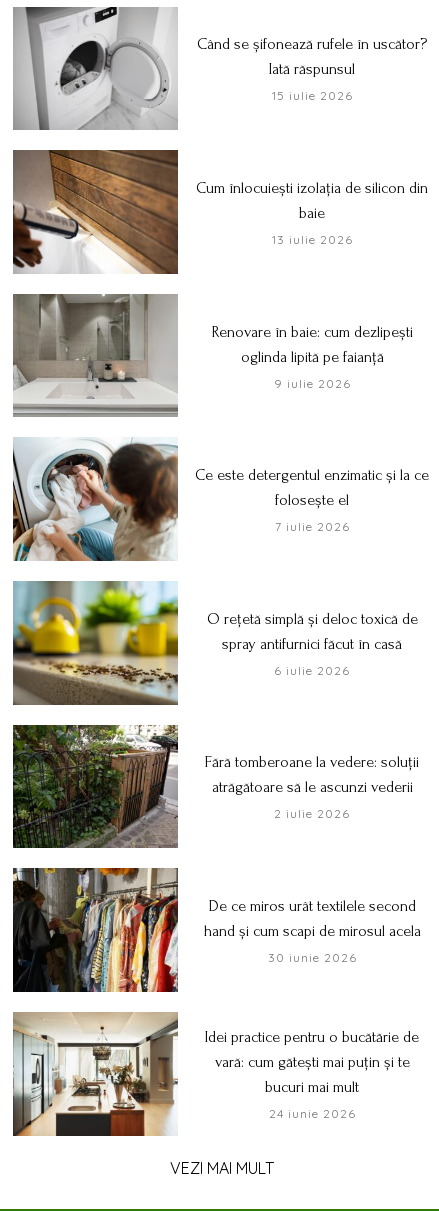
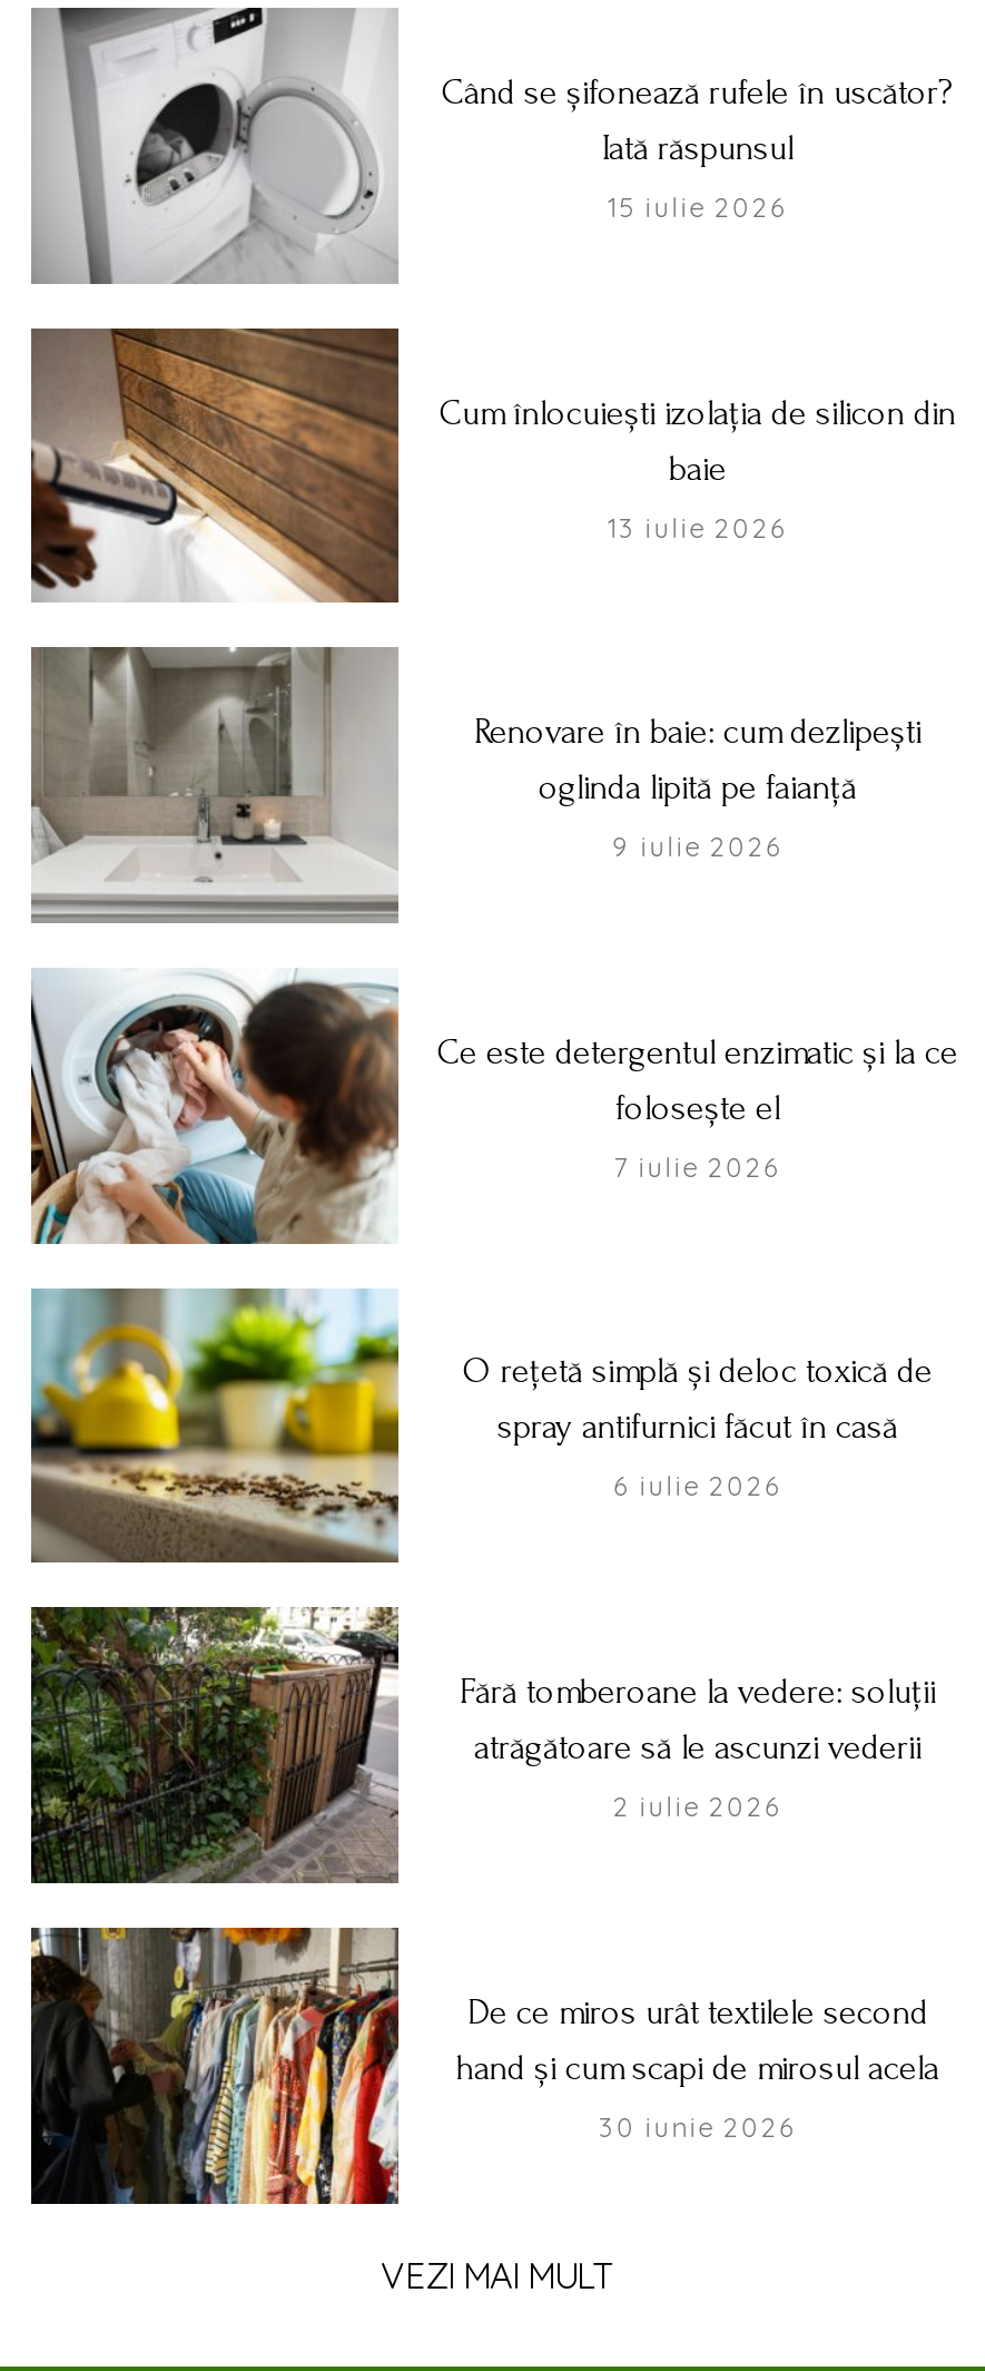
[12,1012,419,1137] [image] | Idei practice pentru o bucătărie de | vară: cum gătești mai puțin și te | bucuri mai mult | 24 iunie 2026 -> none

